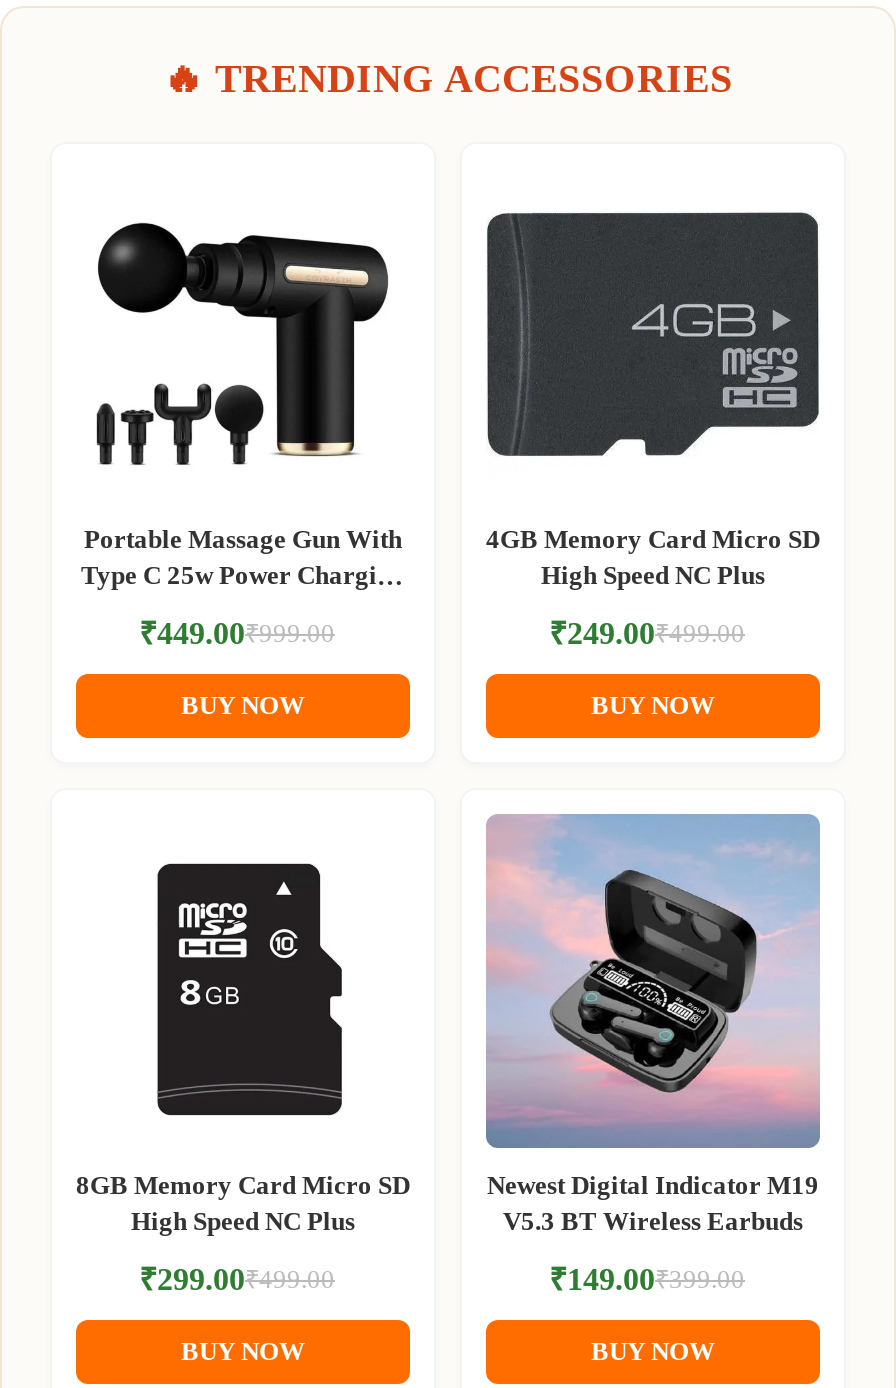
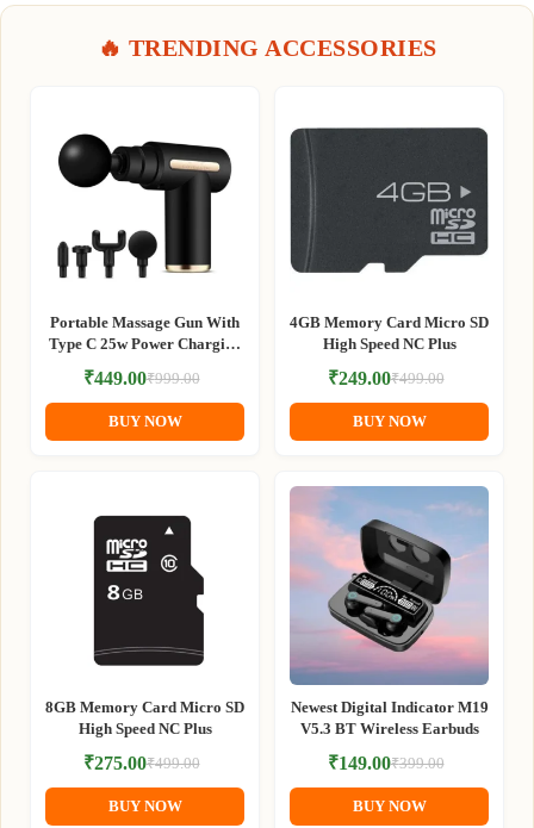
[139,1263,245,1297] ₹299.00 -> [83,753,146,774] ₹275.00

